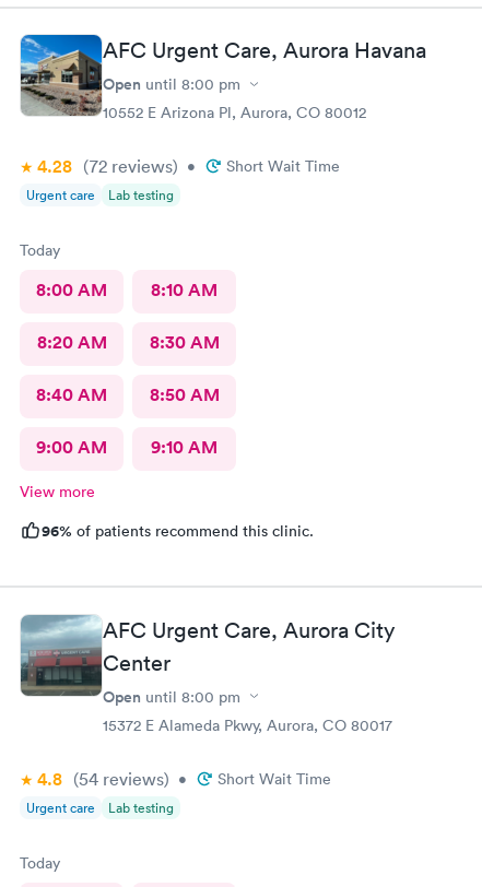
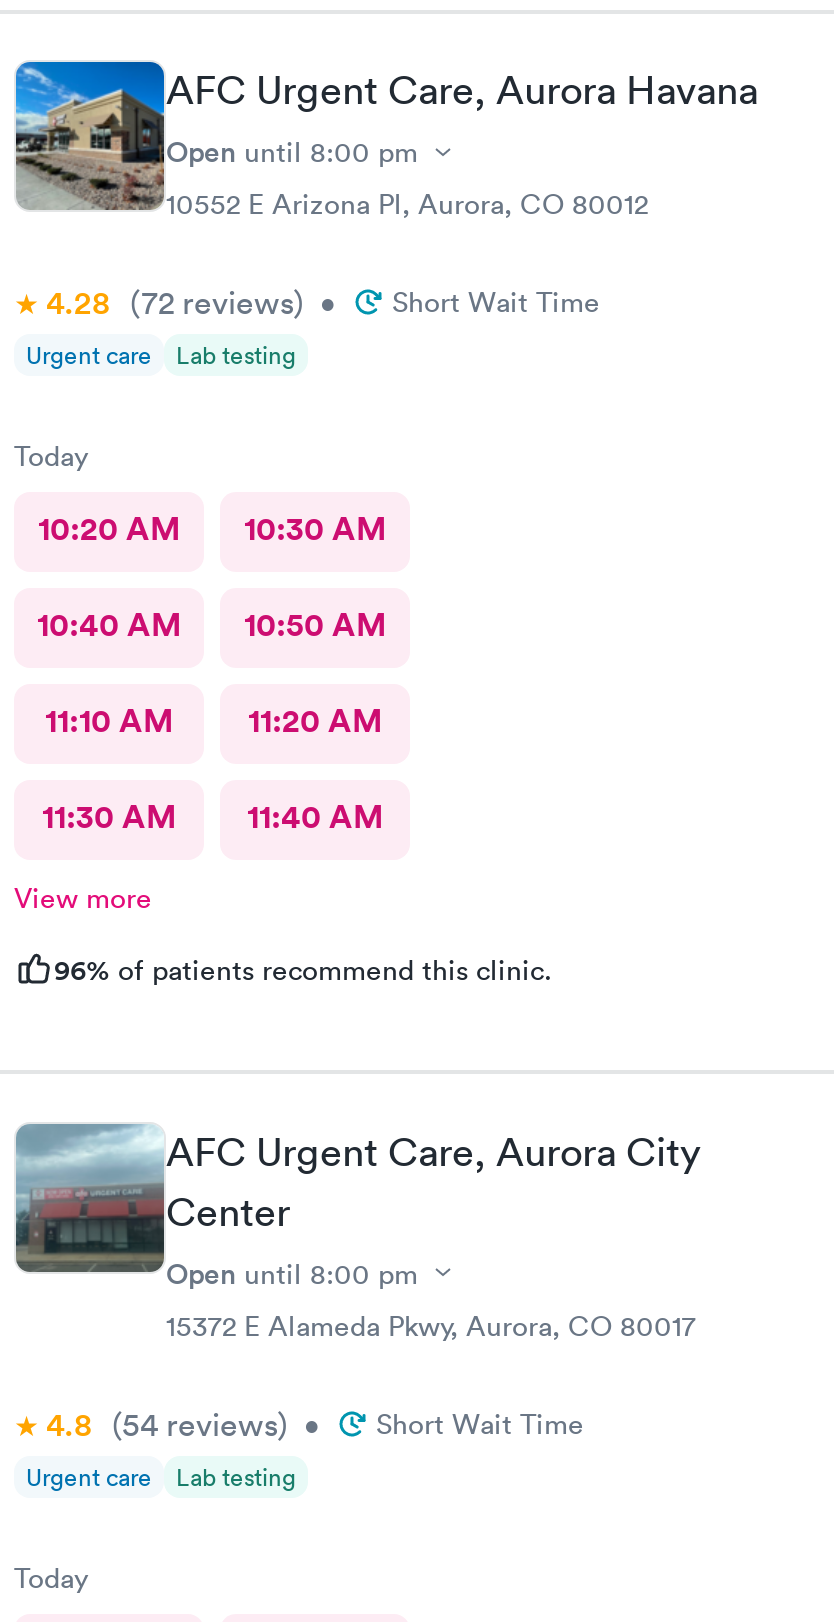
[36,279,107,301] 8:00 AM -> [38,508,180,550] 10:20 AM
[151,279,218,301] 8:10 AM -> [244,508,386,550] 10:30 AM
[37,331,107,354] 8:20 AM -> [37,604,181,646] 10:40 AM
[149,331,219,354] 8:30 AM -> [244,604,386,646] 10:50 AM
[36,383,107,406] 8:40 AM -> [45,700,173,742] 11:10 AM
[149,383,219,406] 8:50 AM -> [248,700,382,742] 11:20 AM
[36,436,107,459] 9:00 AM -> [42,796,176,838] 11:30 AM
[151,436,218,459] 9:10 AM -> [247,796,383,838] 11:40 AM

